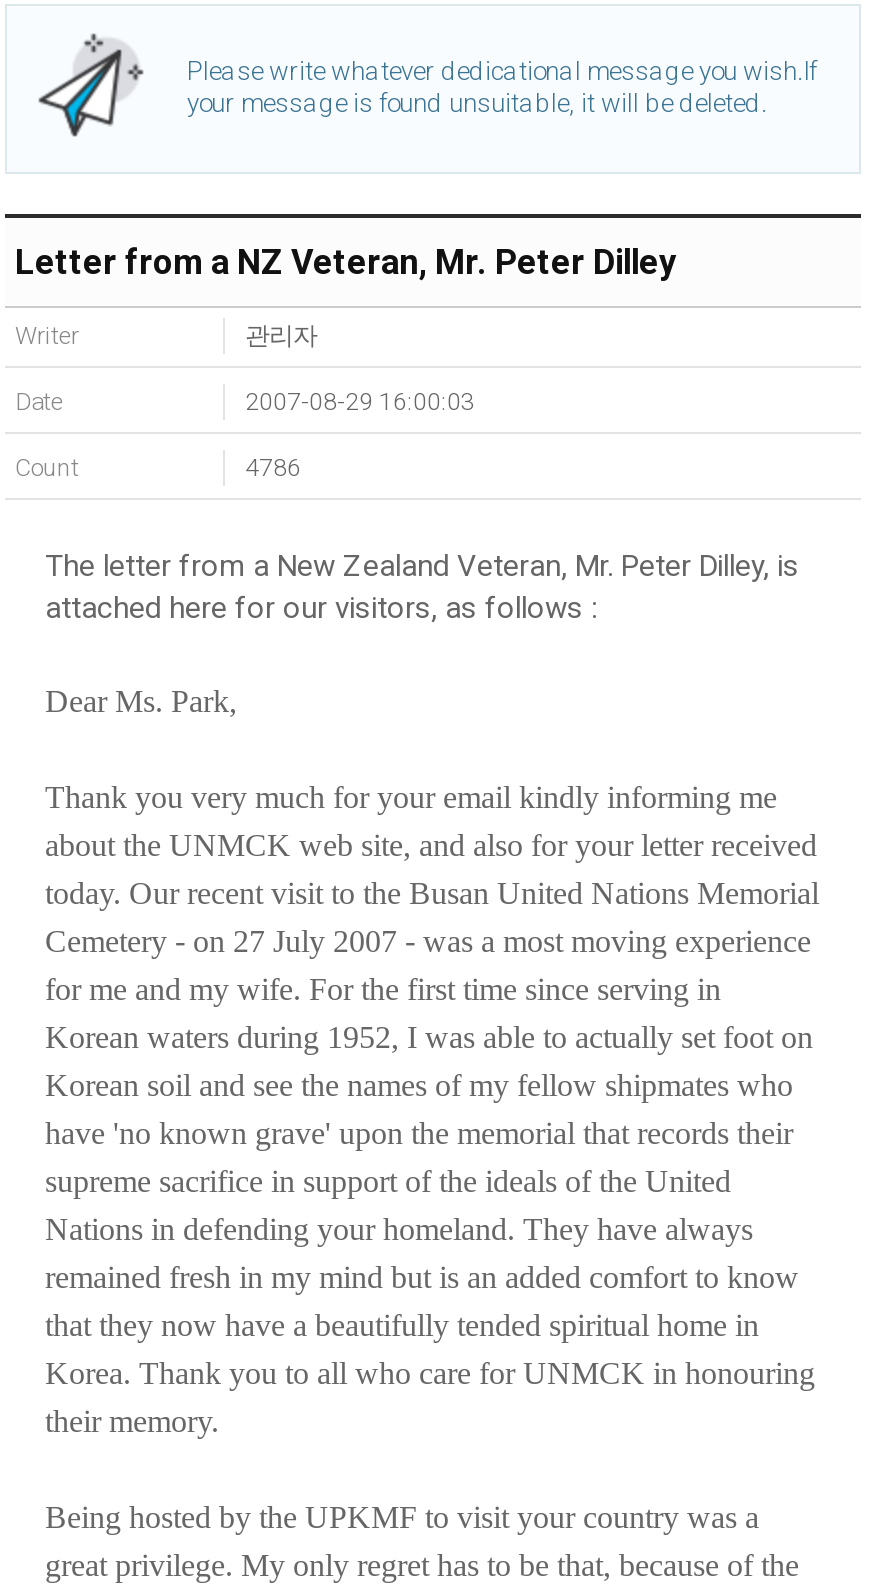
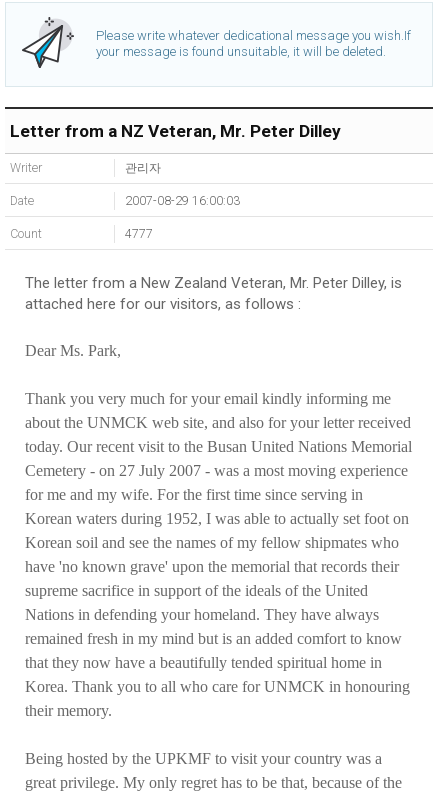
[245,454,301,482] 4786 -> [125,227,153,241] 4777

